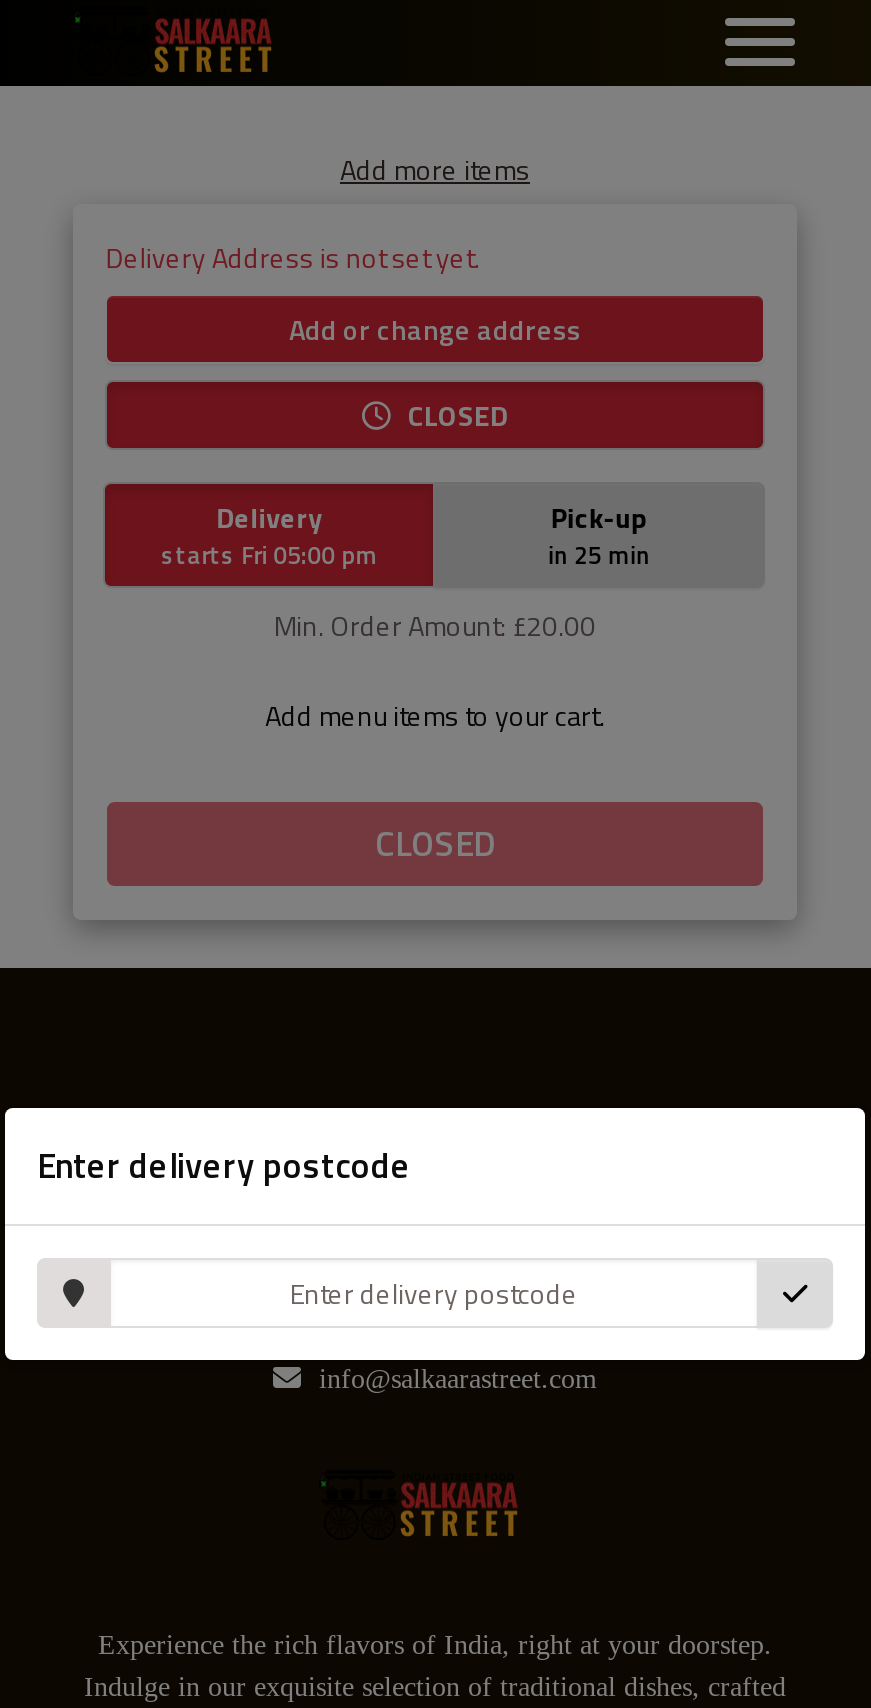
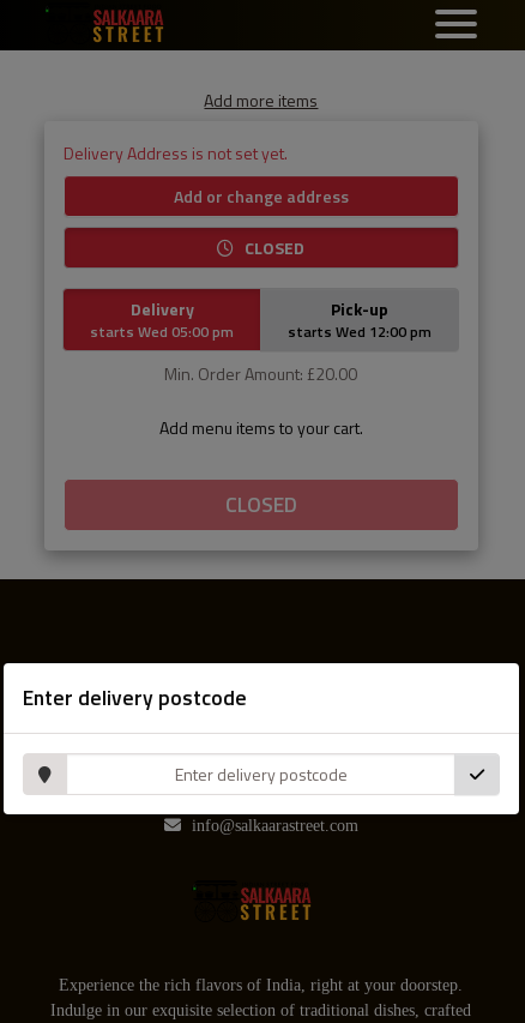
[161,536,377,574] starts Fri 05:00 pm -> [90,320,234,343] starts Wed 05:00 pm
[548,536,650,574] in 25 min -> [287,320,431,343] starts Wed 12:00 pm

